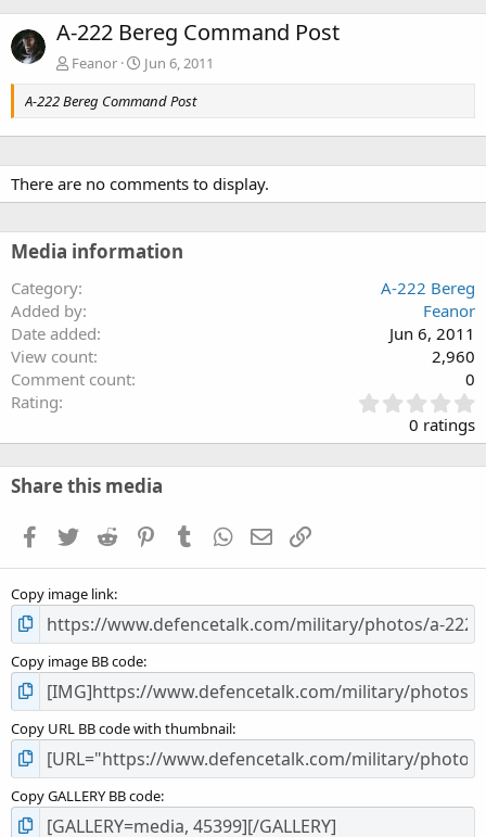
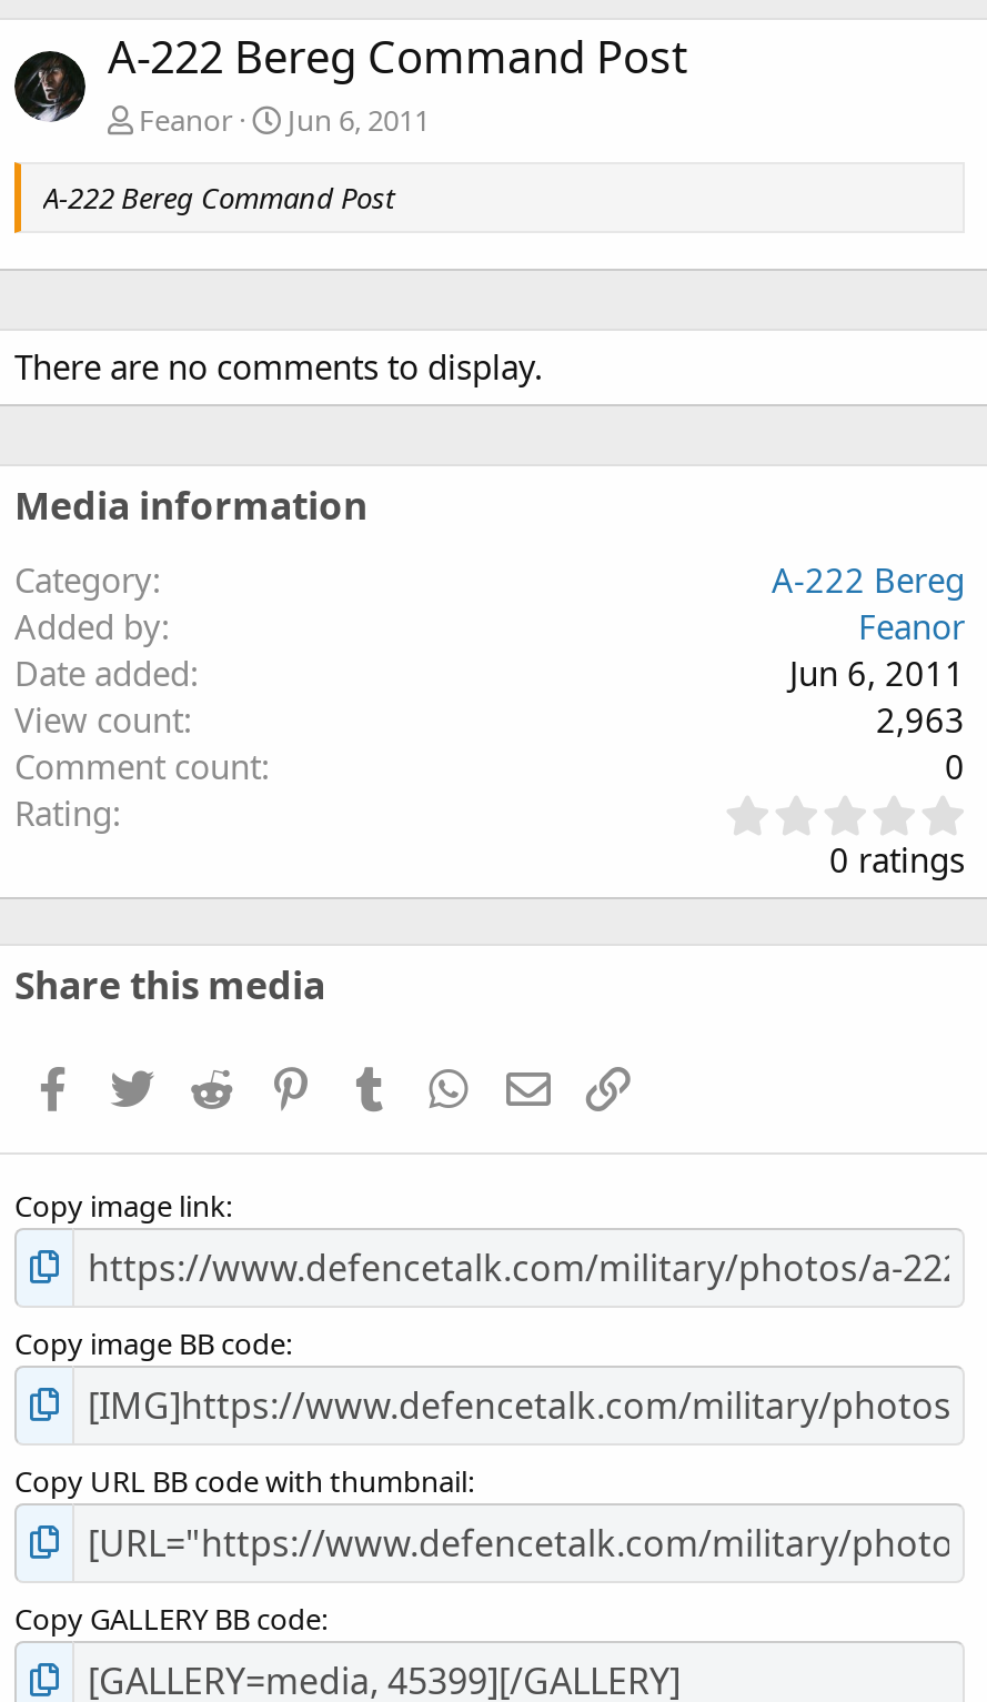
[432,345,475,367] 2,960 -> [876,697,965,741] 2,963

